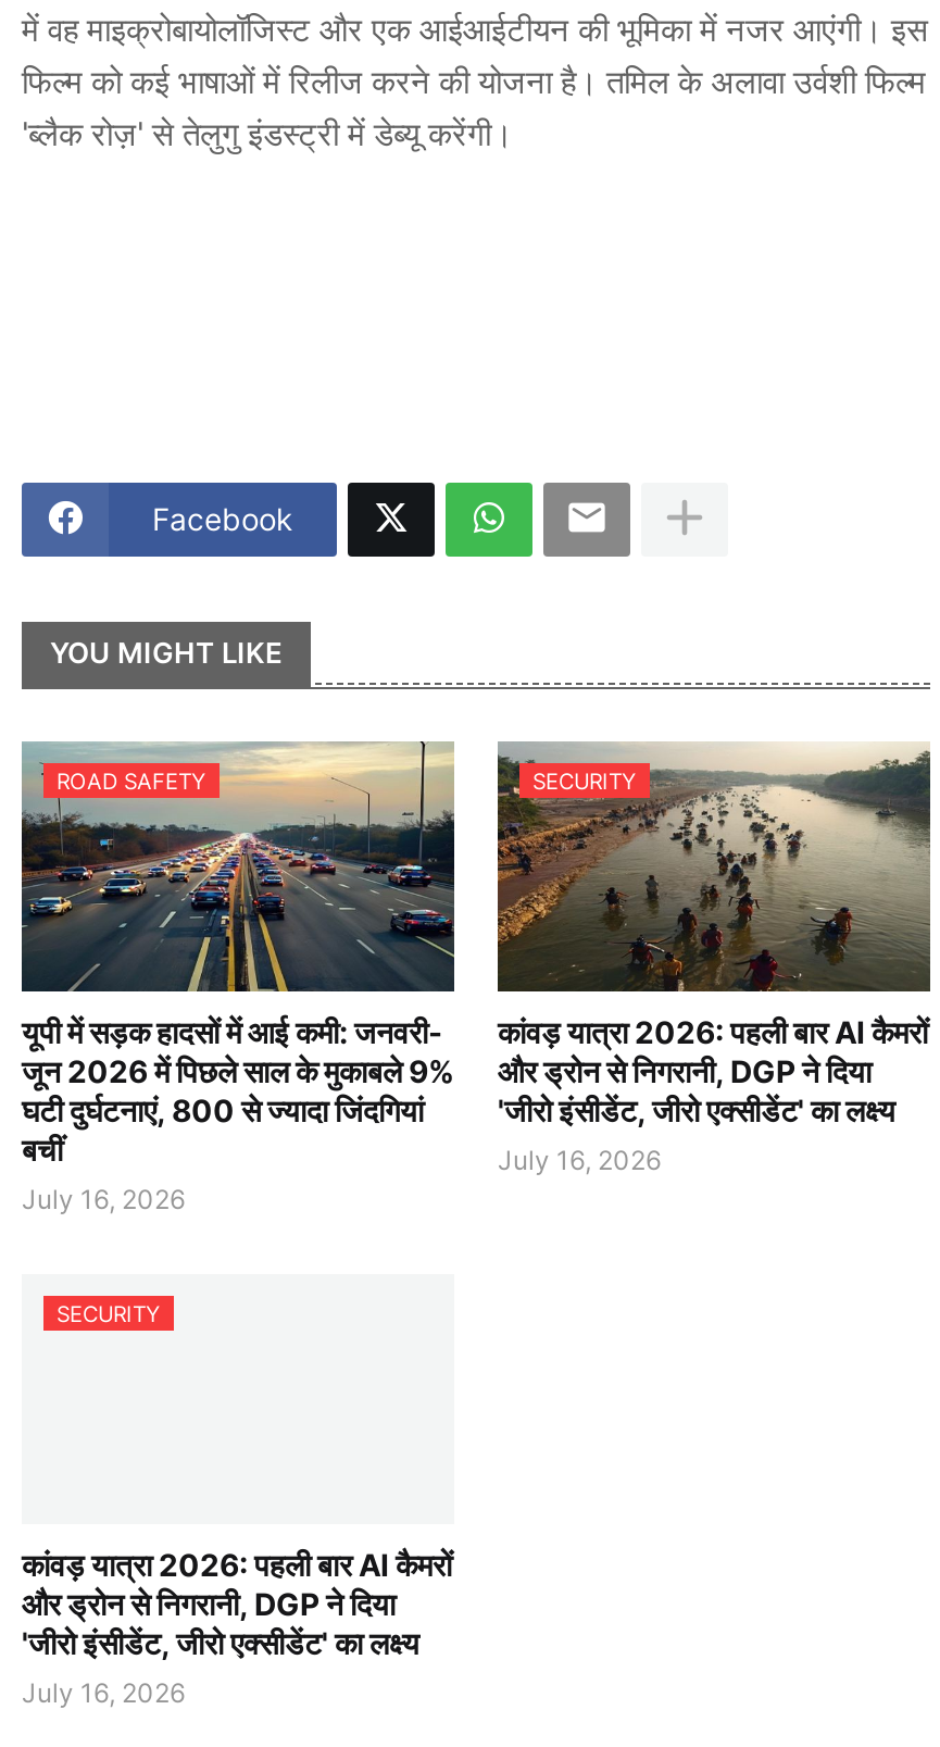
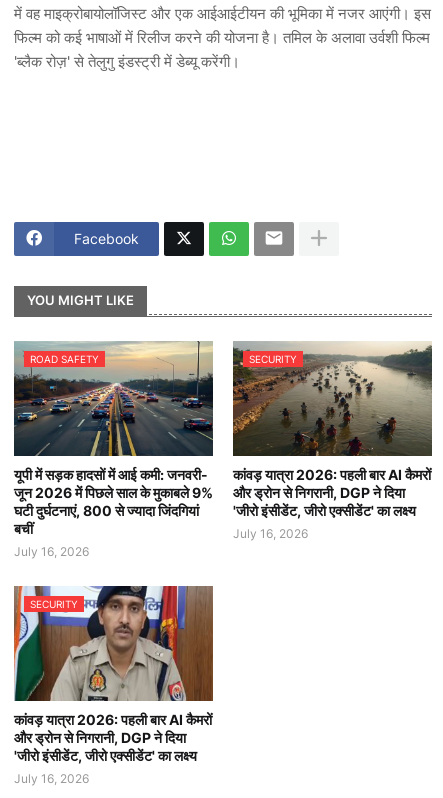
none -> [13,585,214,702] [image]

